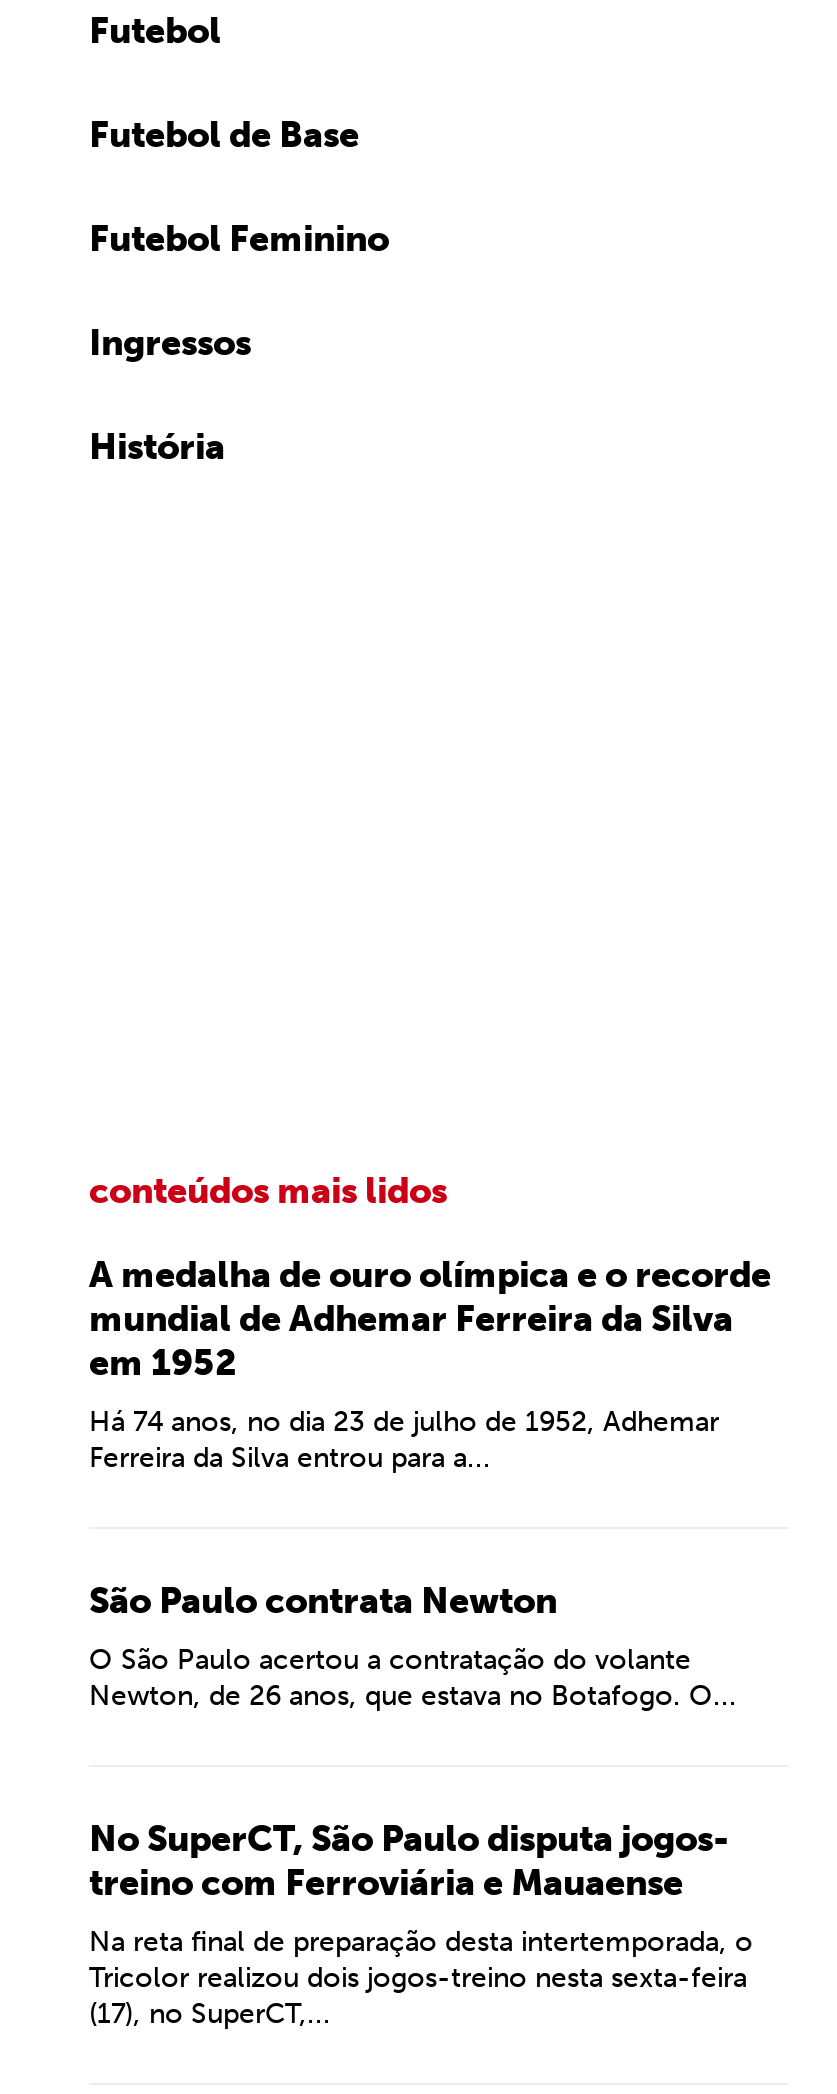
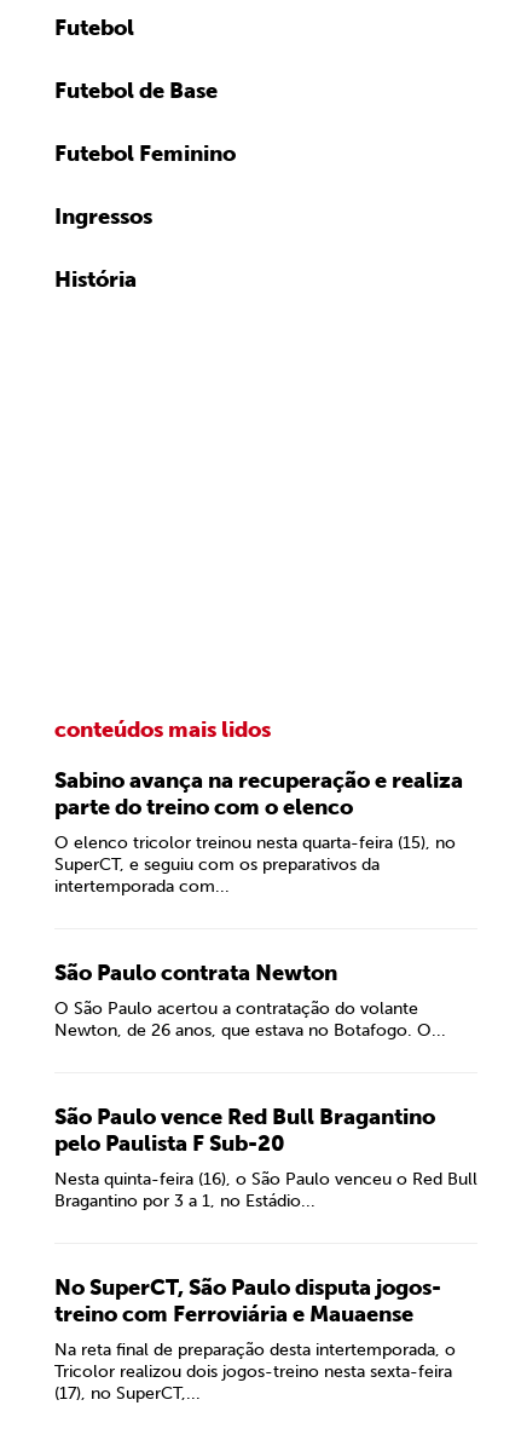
[89,1253,771,1385] A medalha de ouro olímpica e o recorde | mundial de Adhemar Ferreira da Silva | em 1952 -> [54,767,463,820] Sabino avança na recuperação e realiza | parte do treino com o elenco
[89,1405,719,1475] Há 74 anos, no dia 23 de julho de 1952, Adhemar | Ferreira da Silva entrou para a... -> [54,833,456,897] O elenco tricolor treinou nesta quarta-feira (15), no | SuperCT, e seguiu com os preparativos da | intertemporada com...
none -> [54,1104,477,1211] São Paulo vence Red Bull Bragantino | pelo Paulista F Sub-20 | Nesta quinta-feira (16), o São Paulo venceu o Red Bull | Bragantino por 3 a 1, no Estádio...

